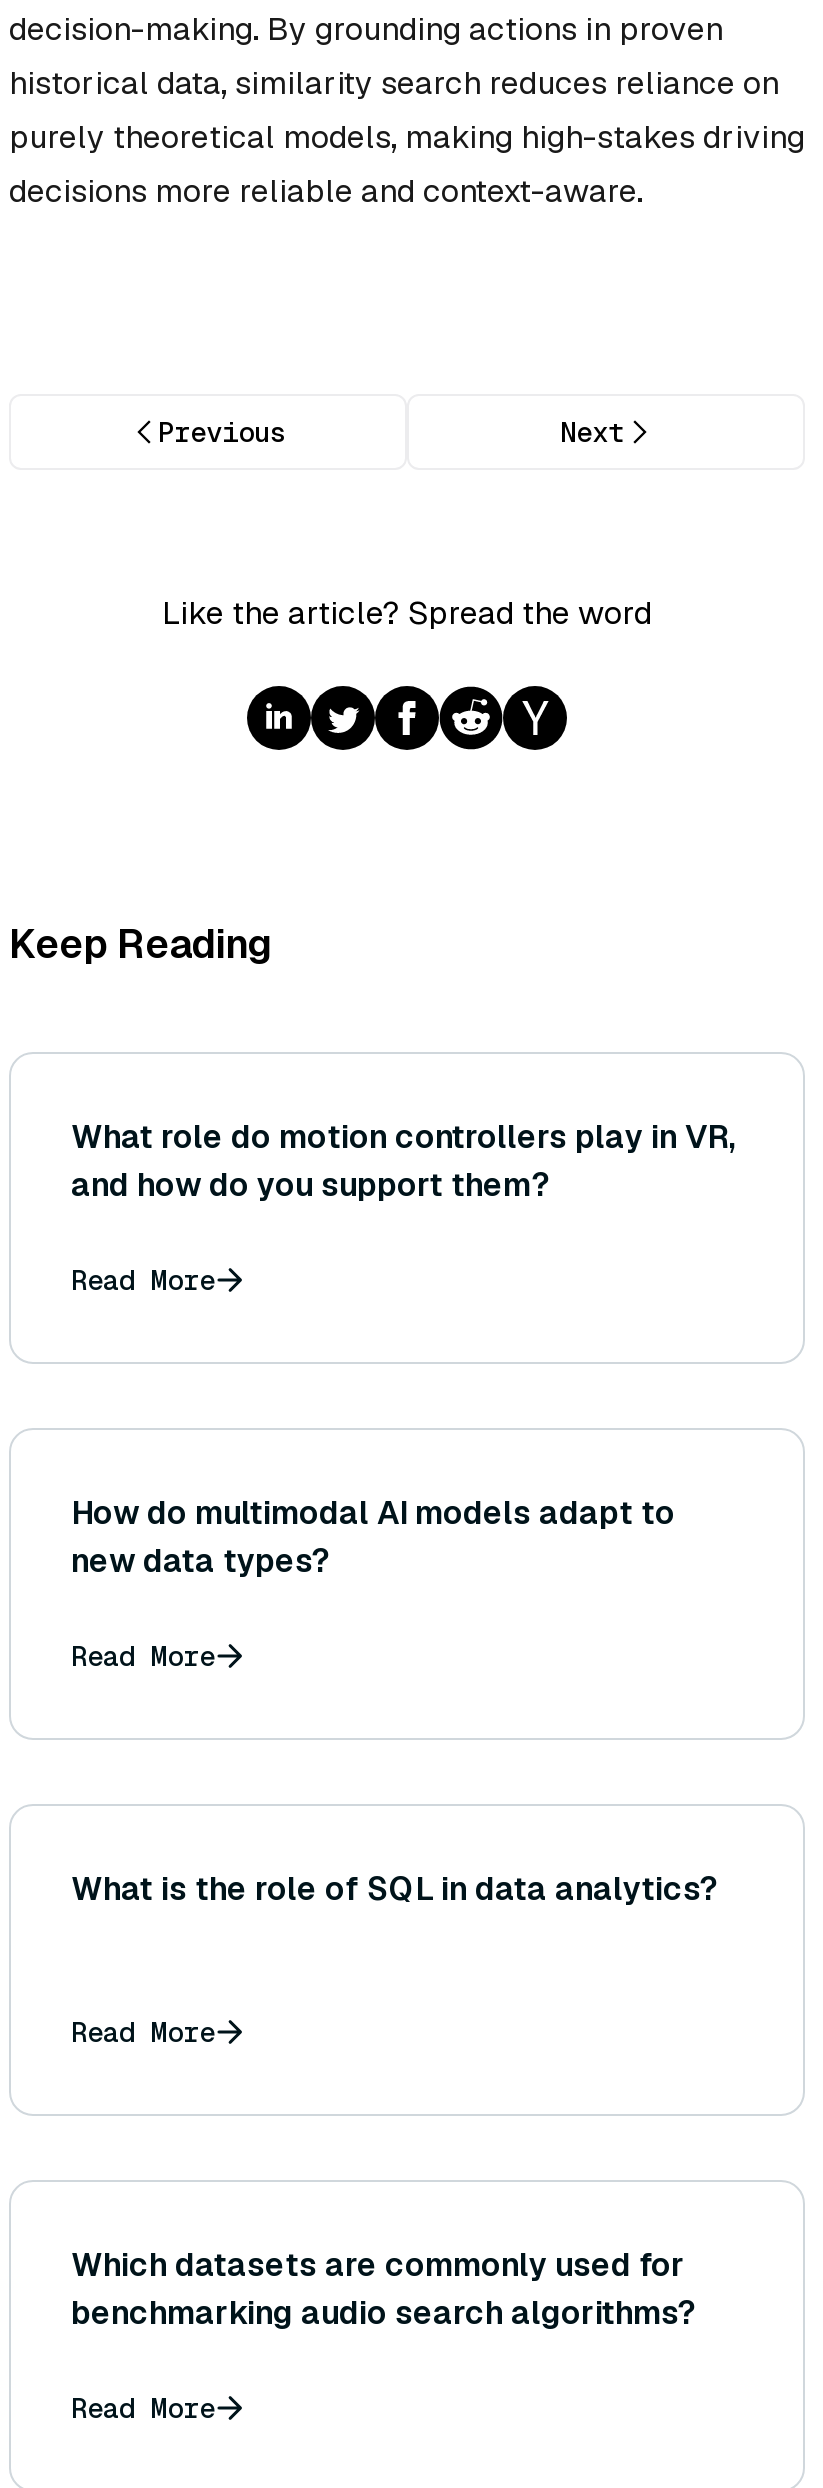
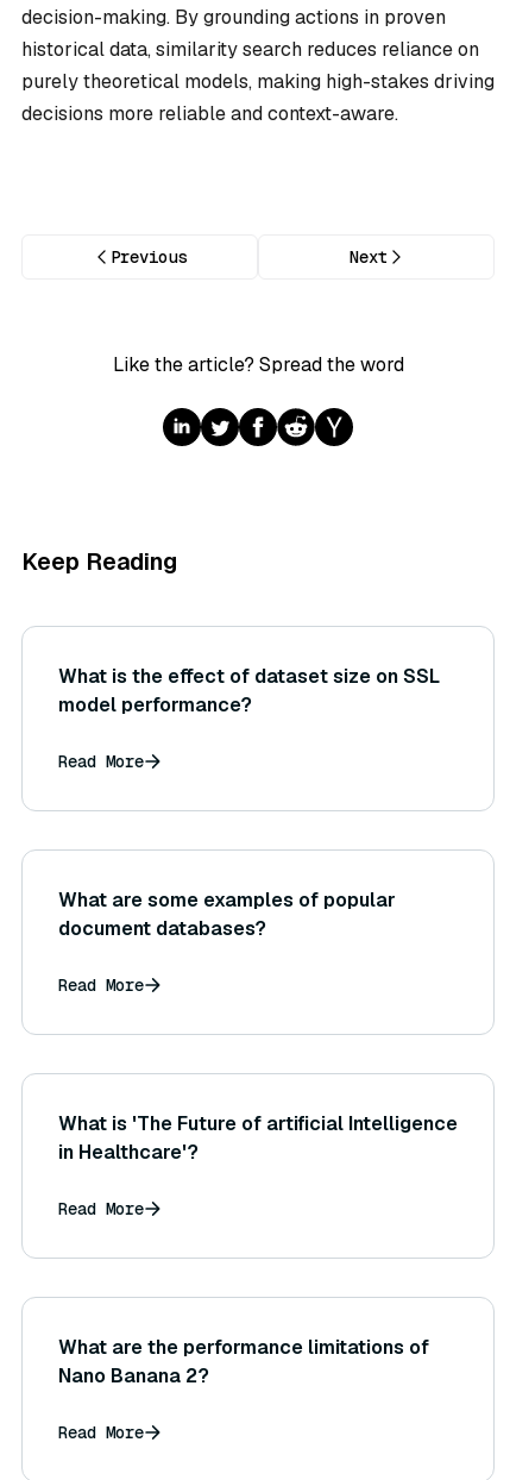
[71,1117,737,1207] What role do motion controllers play in VR, | and how do you support them? -> [58,664,440,718] What is the effect of dataset size on SSL | model performance?
[71,1493,675,1583] How do multimodal AI models adapt to | new data types? -> [58,888,396,942] What are some examples of popular | document databases?
[71,1869,719,1911] What is the role of SQL in data analytics? -> [58,1112,458,1165] What is 'The Future of artificial Intelligence | in Healthcare'?
[71,2245,697,2335] Which datasets are commonly used for | benchmarking audio search algorithms? -> [58,1335,429,1389] What are the performance limitations of | Nano Banana 2?

